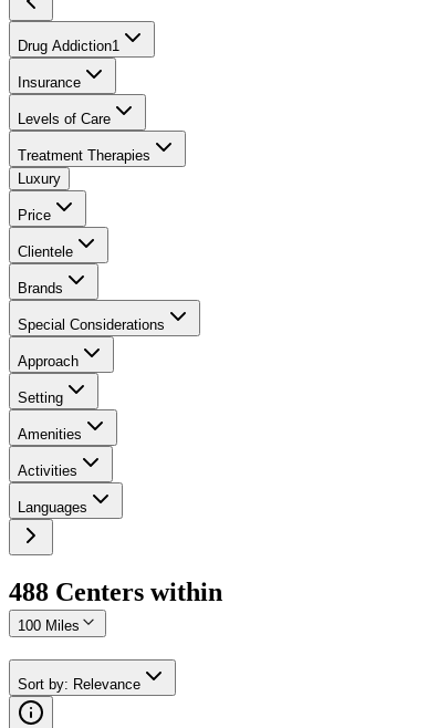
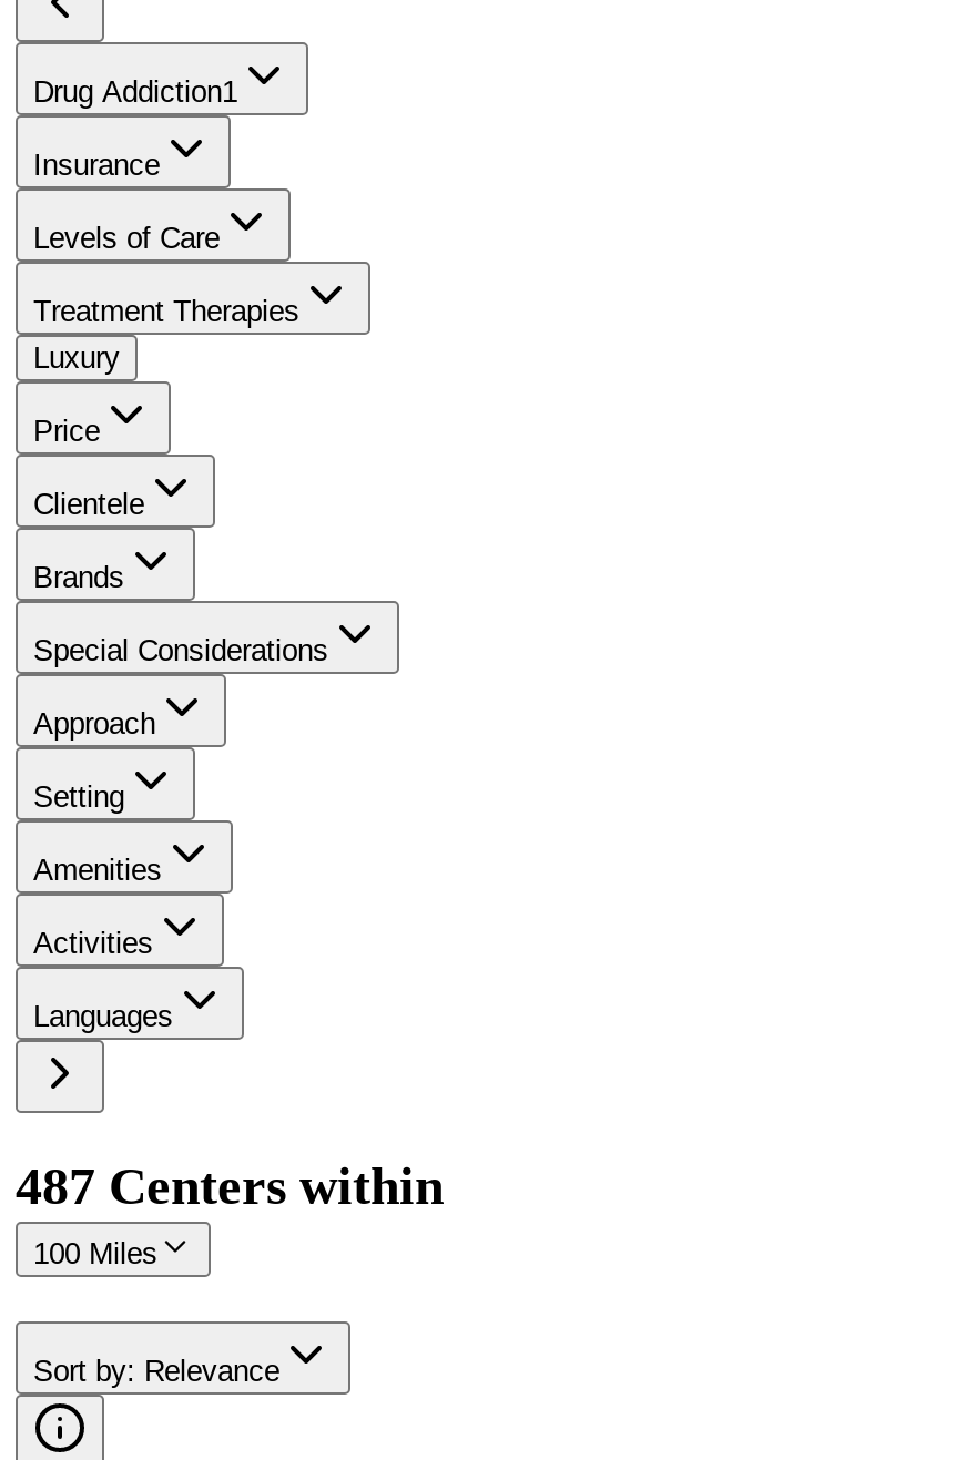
[9,577,222,606] 488 Centers within -> [16,1157,444,1214] 487 Centers within

